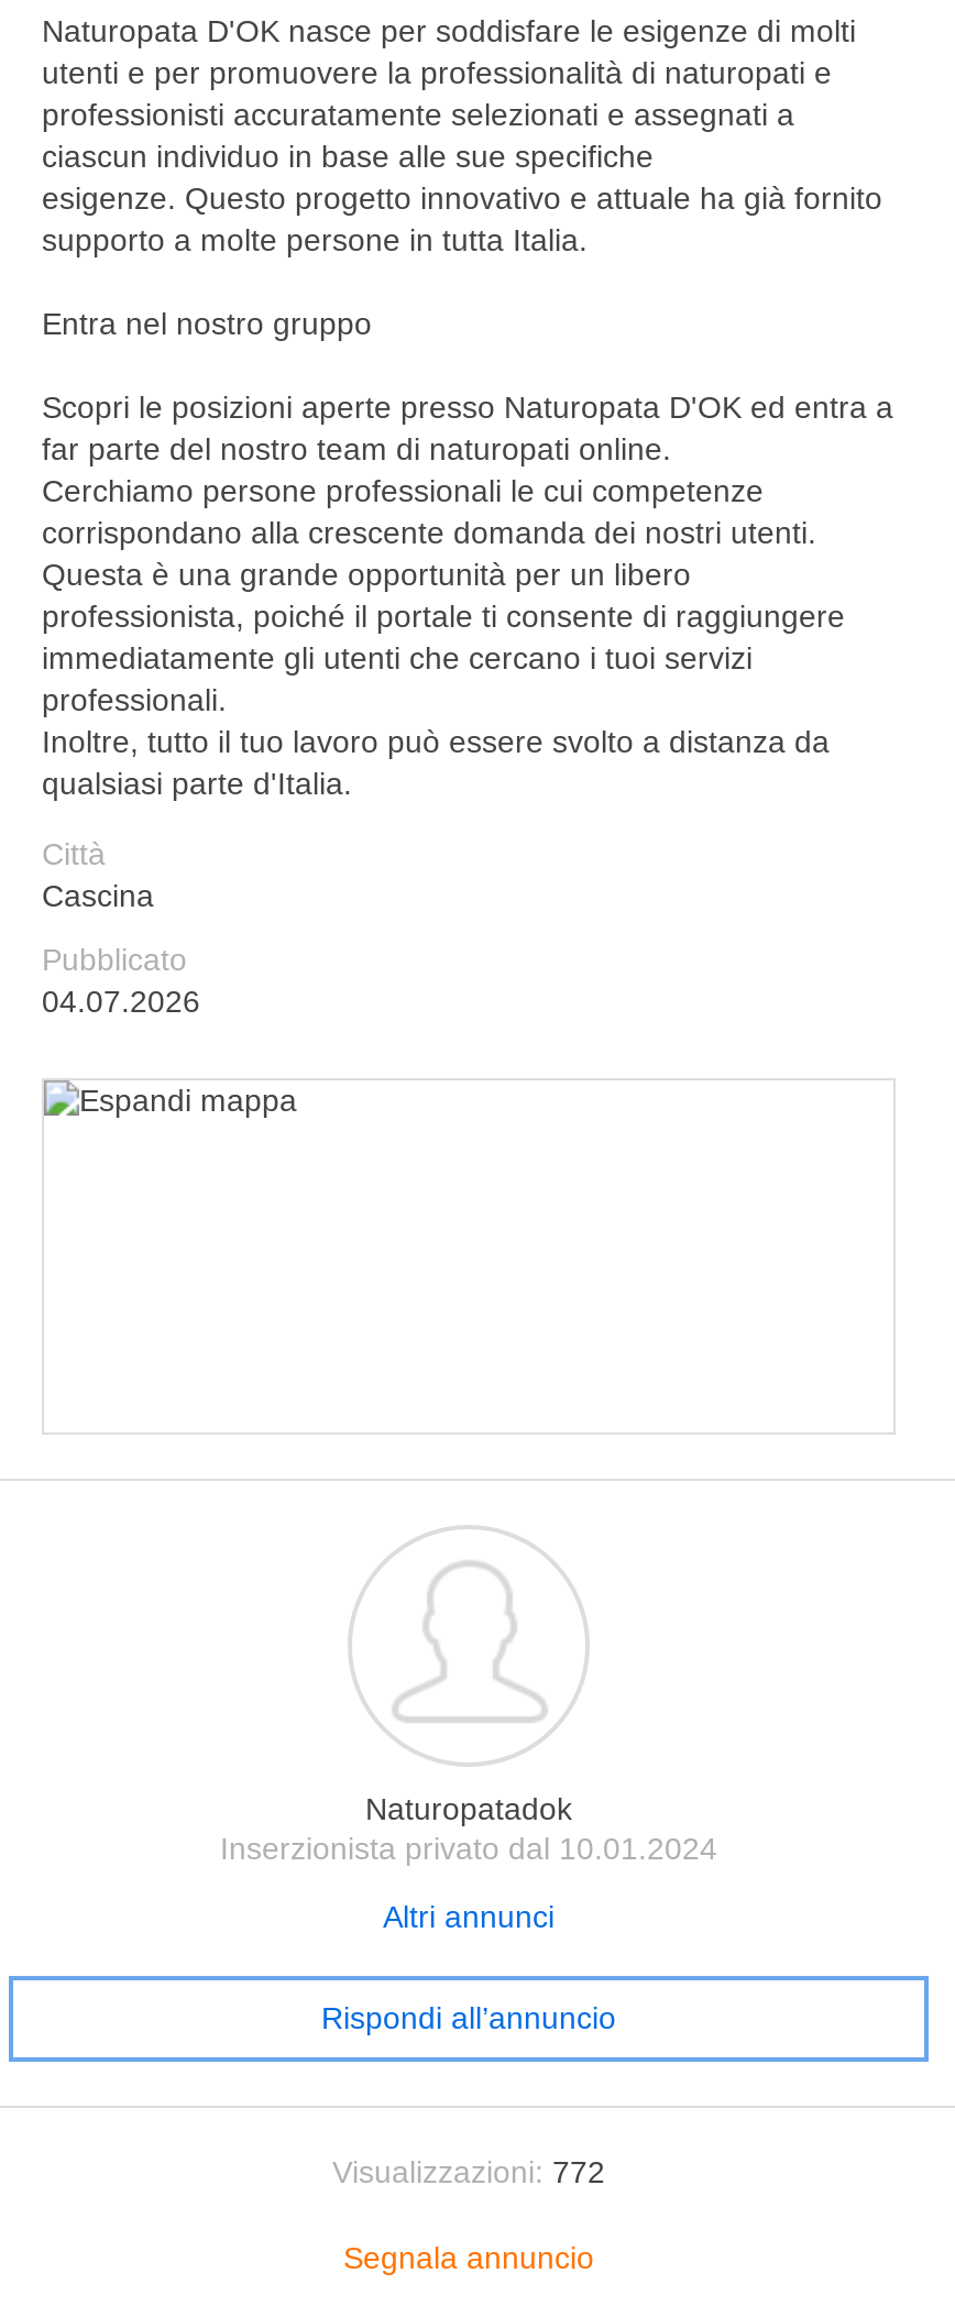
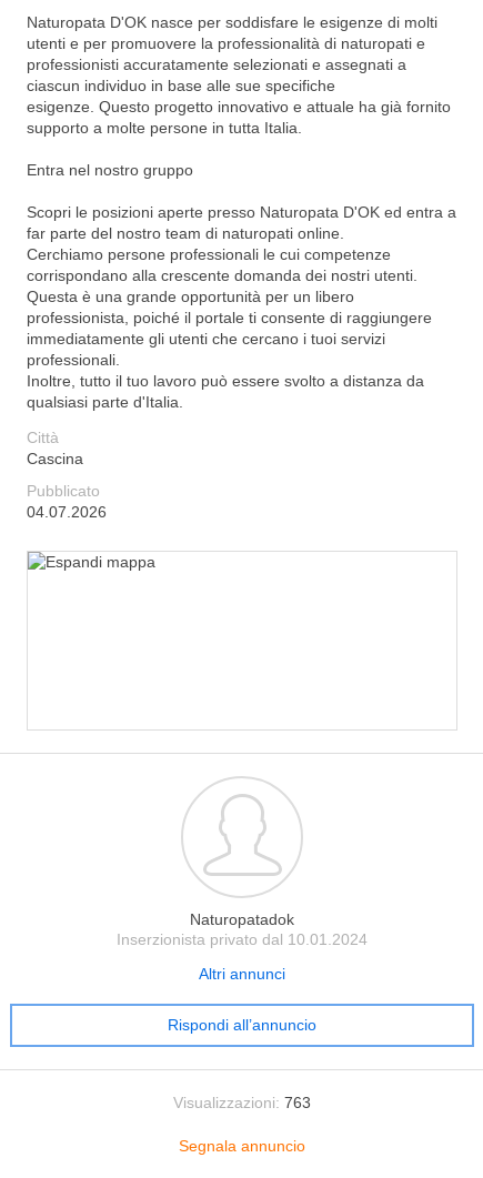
[332,2154,605,2189] Visualizzazioni: 772 -> [173,1094,311,1111] Visualizzazioni: 763

